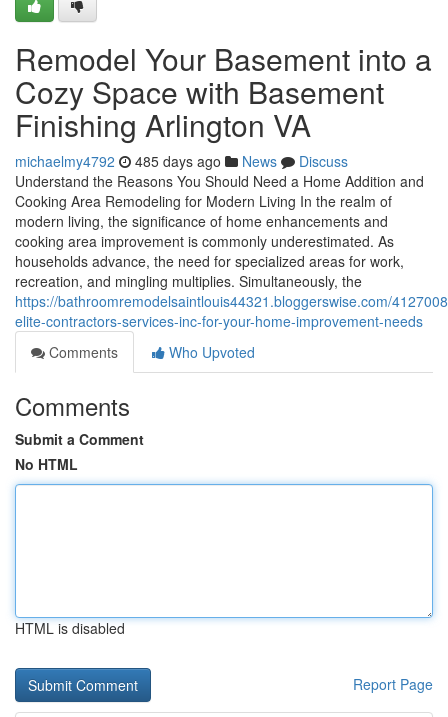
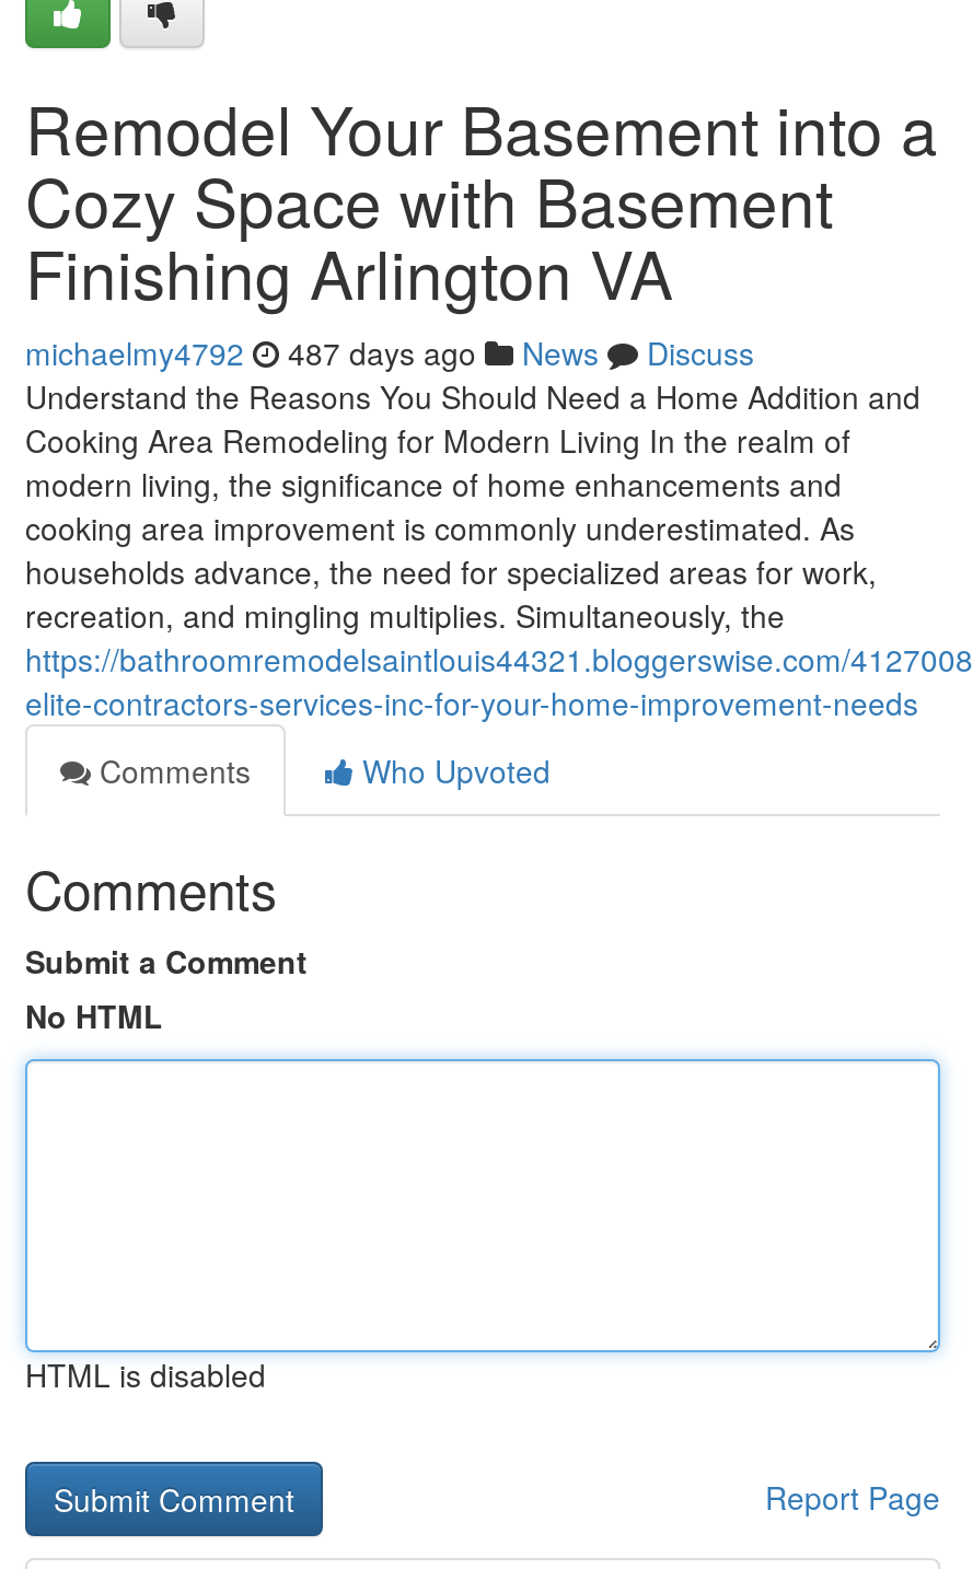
[15,151,348,171] michaelmy4792 485 days ago News Discuss -> [25,330,754,374] michaelmy4792 487 days ago News Discuss

